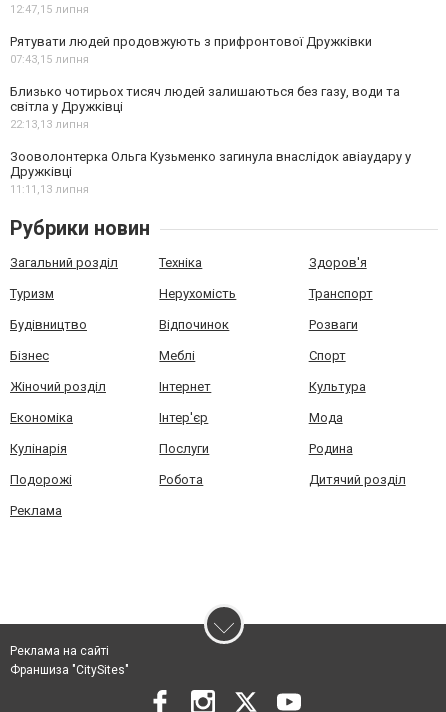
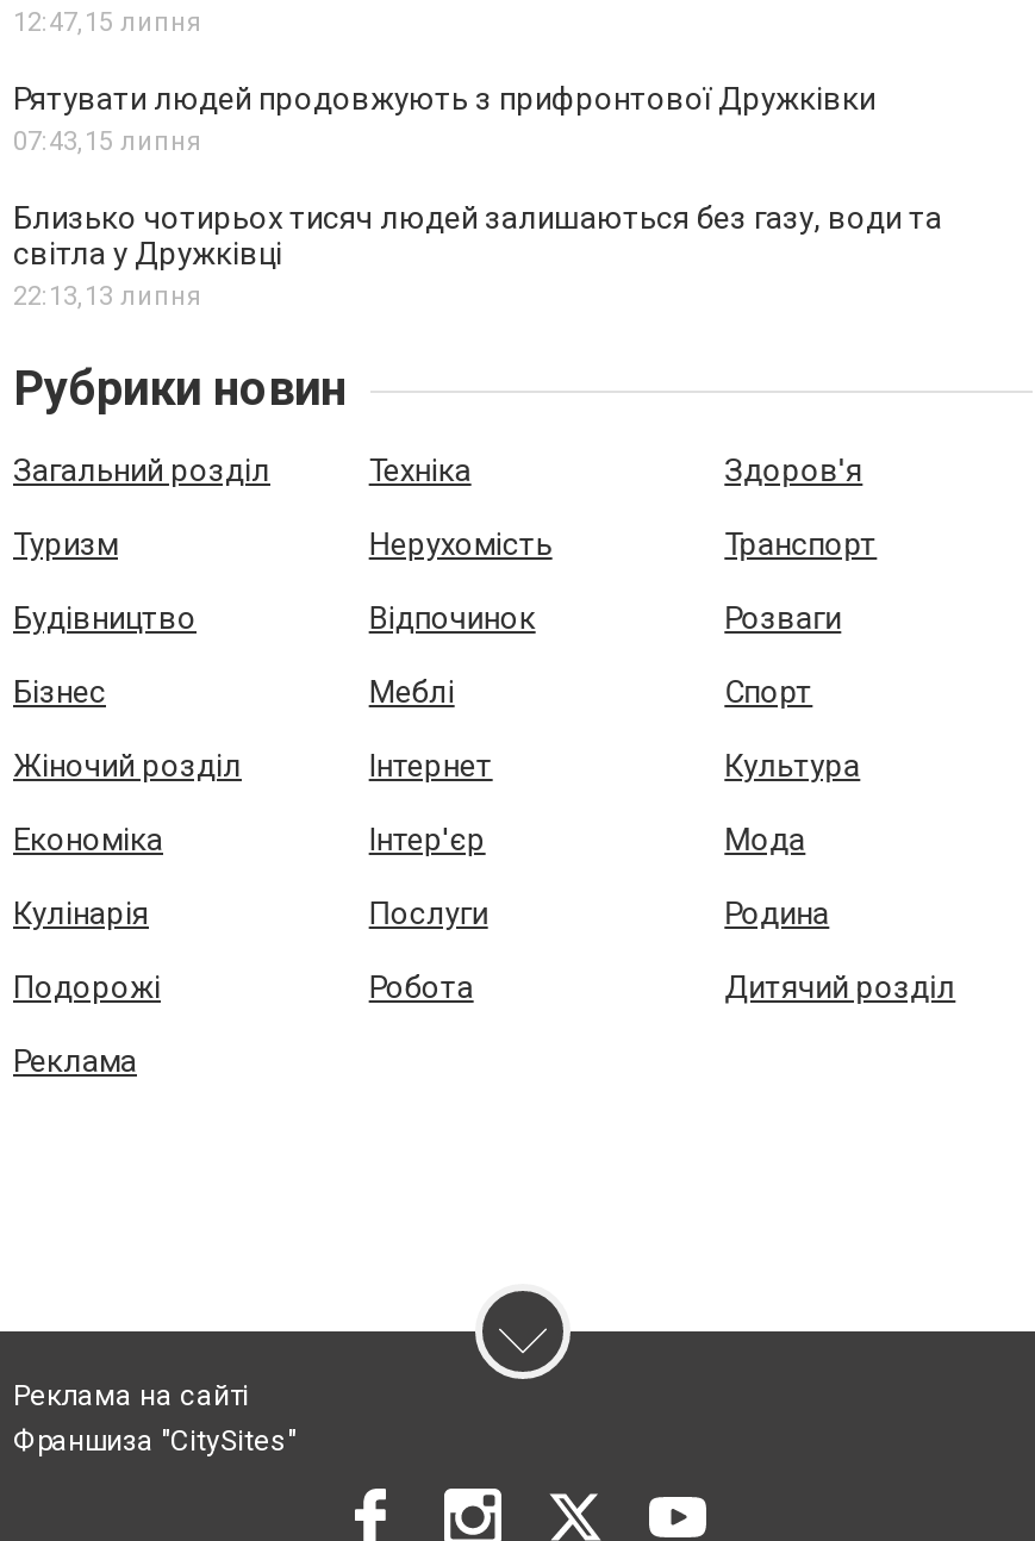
[10,149,411,196] Зооволонтерка Ольга Кузьменко загинула внаслідок авіаудару у | Дружківці | 11:11, 13 липня -> none

